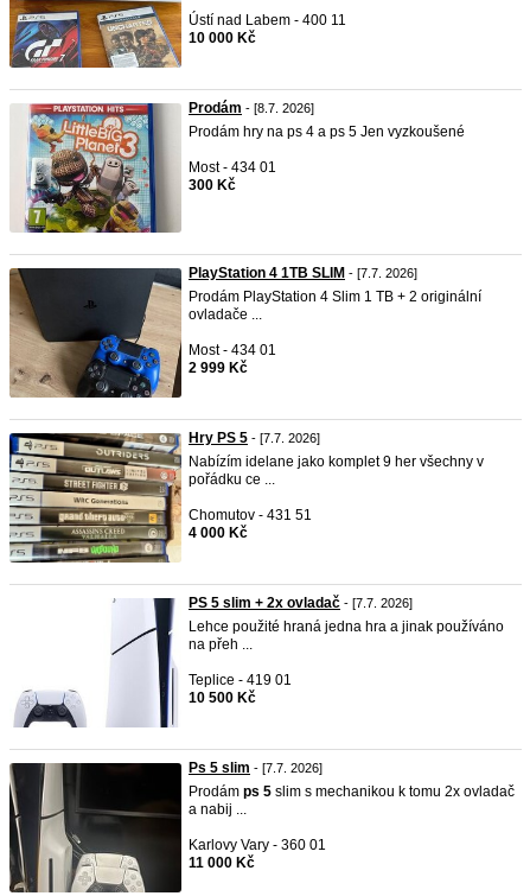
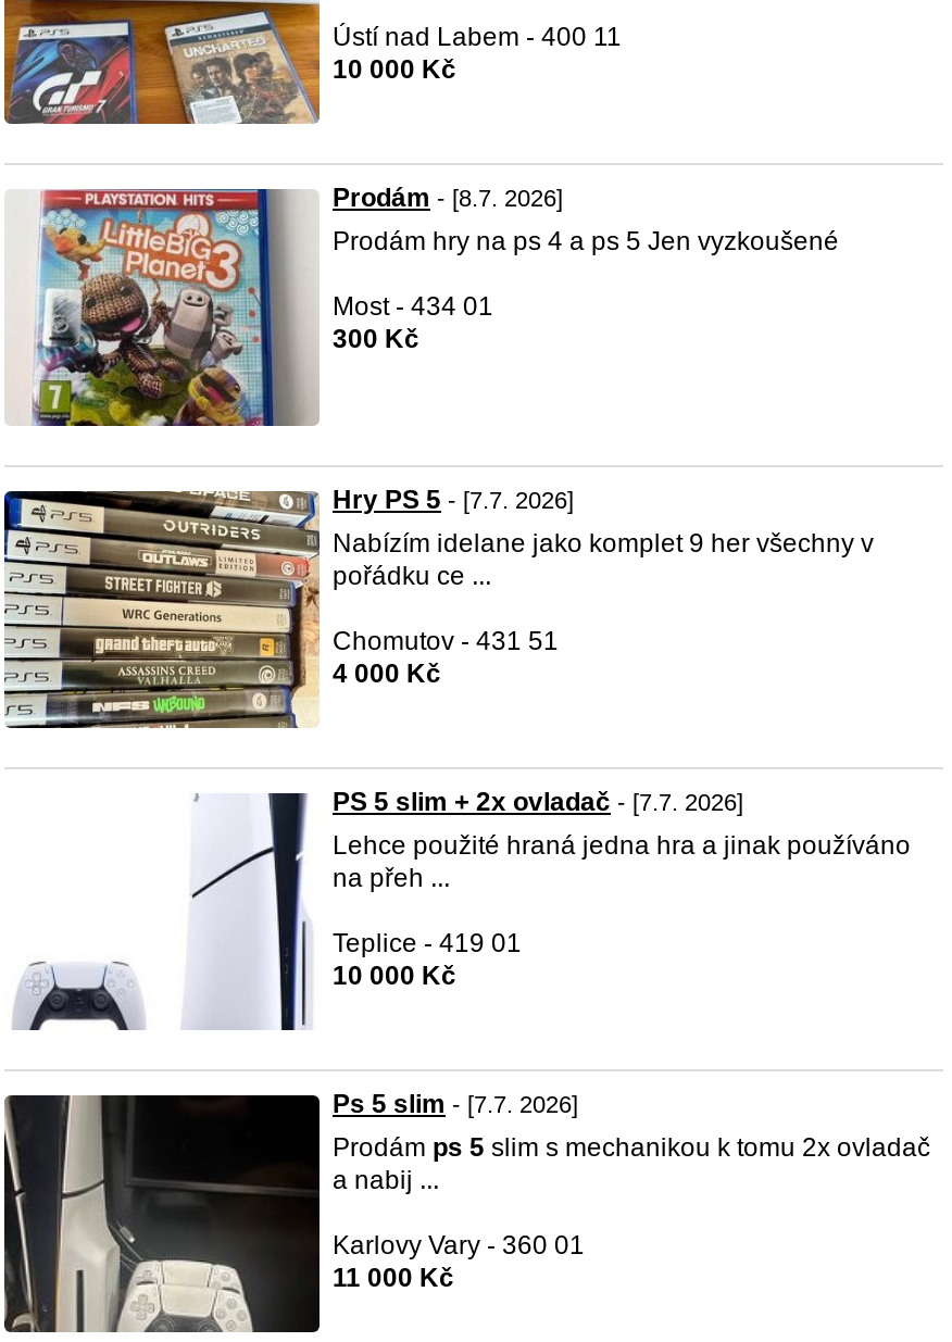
[8,265,481,399] [image] | PlayStation 4 1TB SLIM - [7.7. 2026] | Prodám PlayStation 4 Slim 1 TB + 2 originální | ovladače ... | Most - 434 01 | 2 999 Kč -> none
[189,690,256,706] 10 500 Kč -> [333,961,456,991] 10 000 Kč

